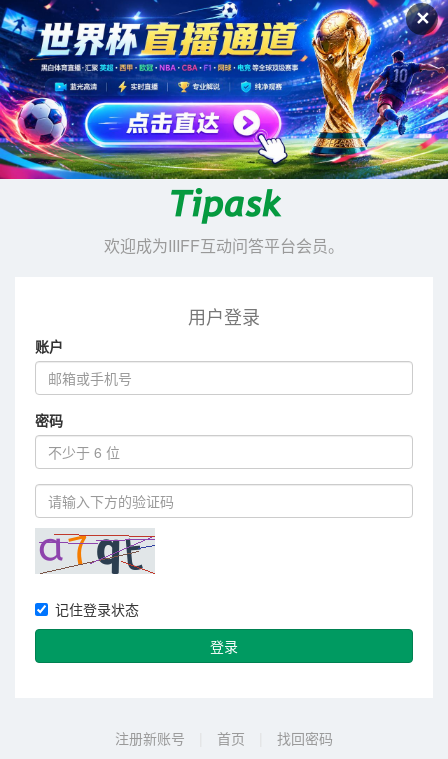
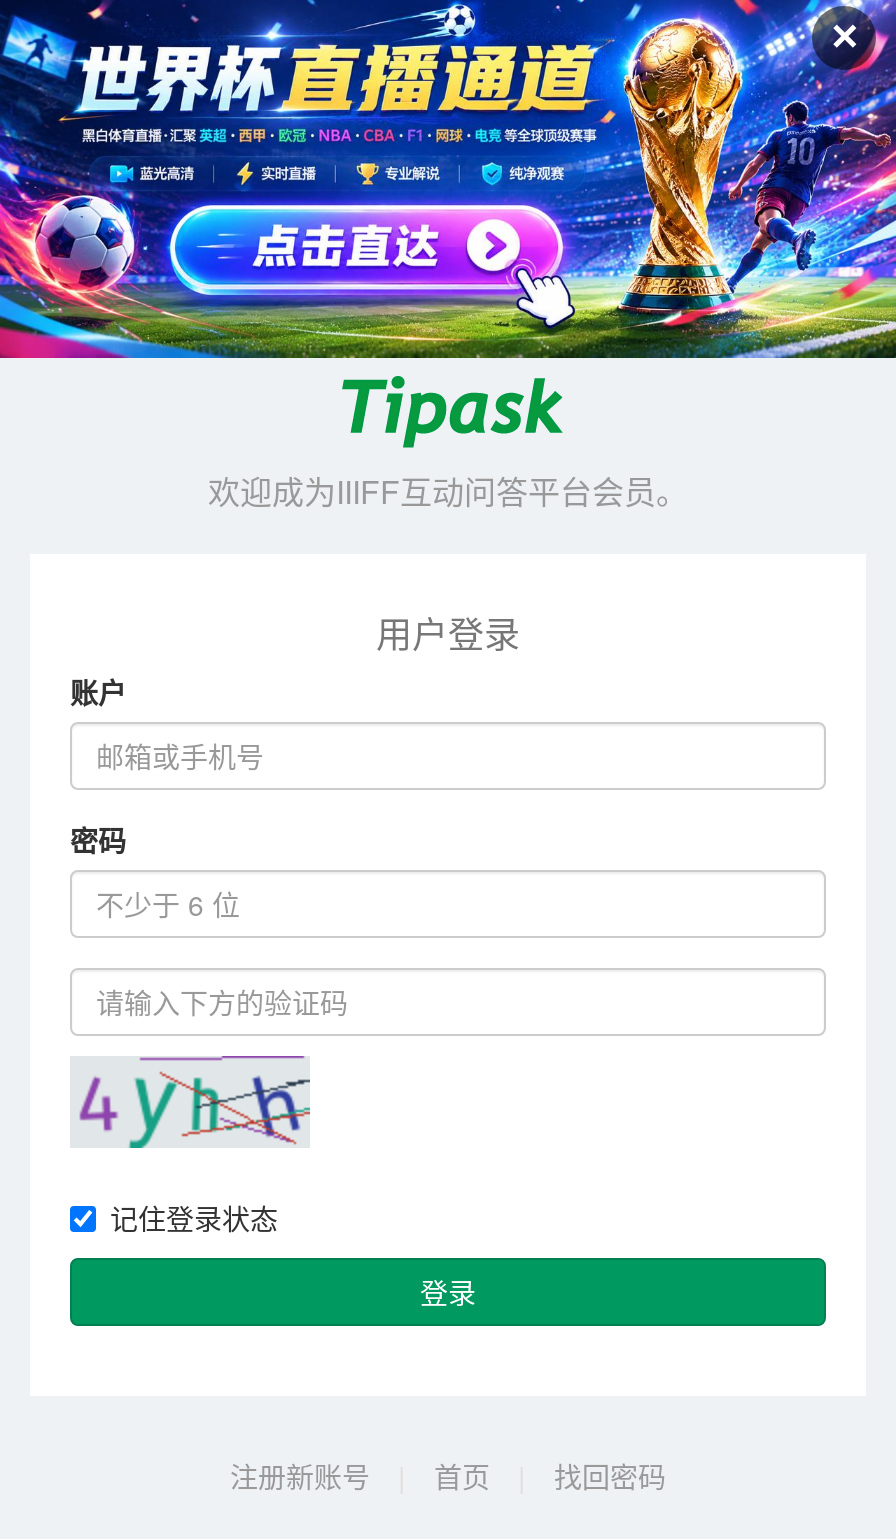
[39,529,155,575] [image] -> [78,1056,310,1150] [image]

